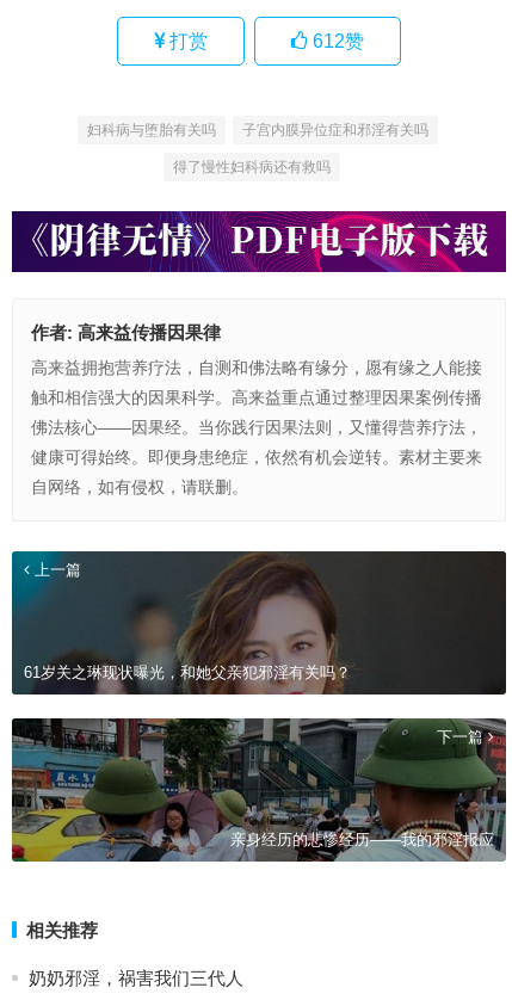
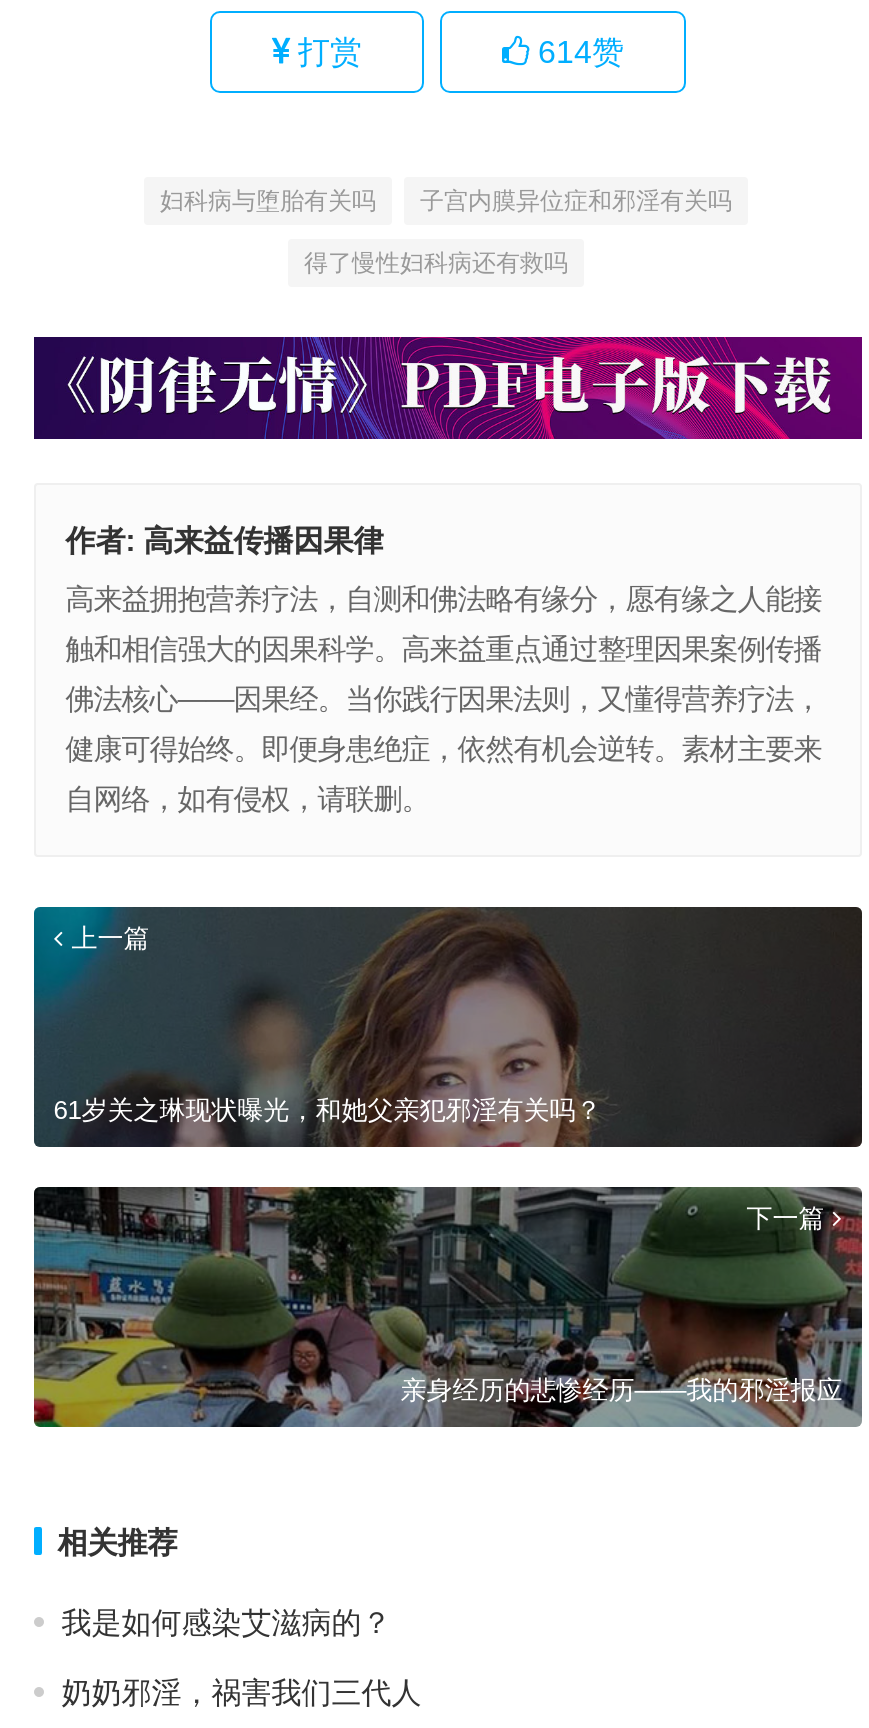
[308,31,364,51] 612赞 -> [530,35,624,69] 614赞
none -> [61,1605,391,1639] 我是如何感染艾滋病的？

